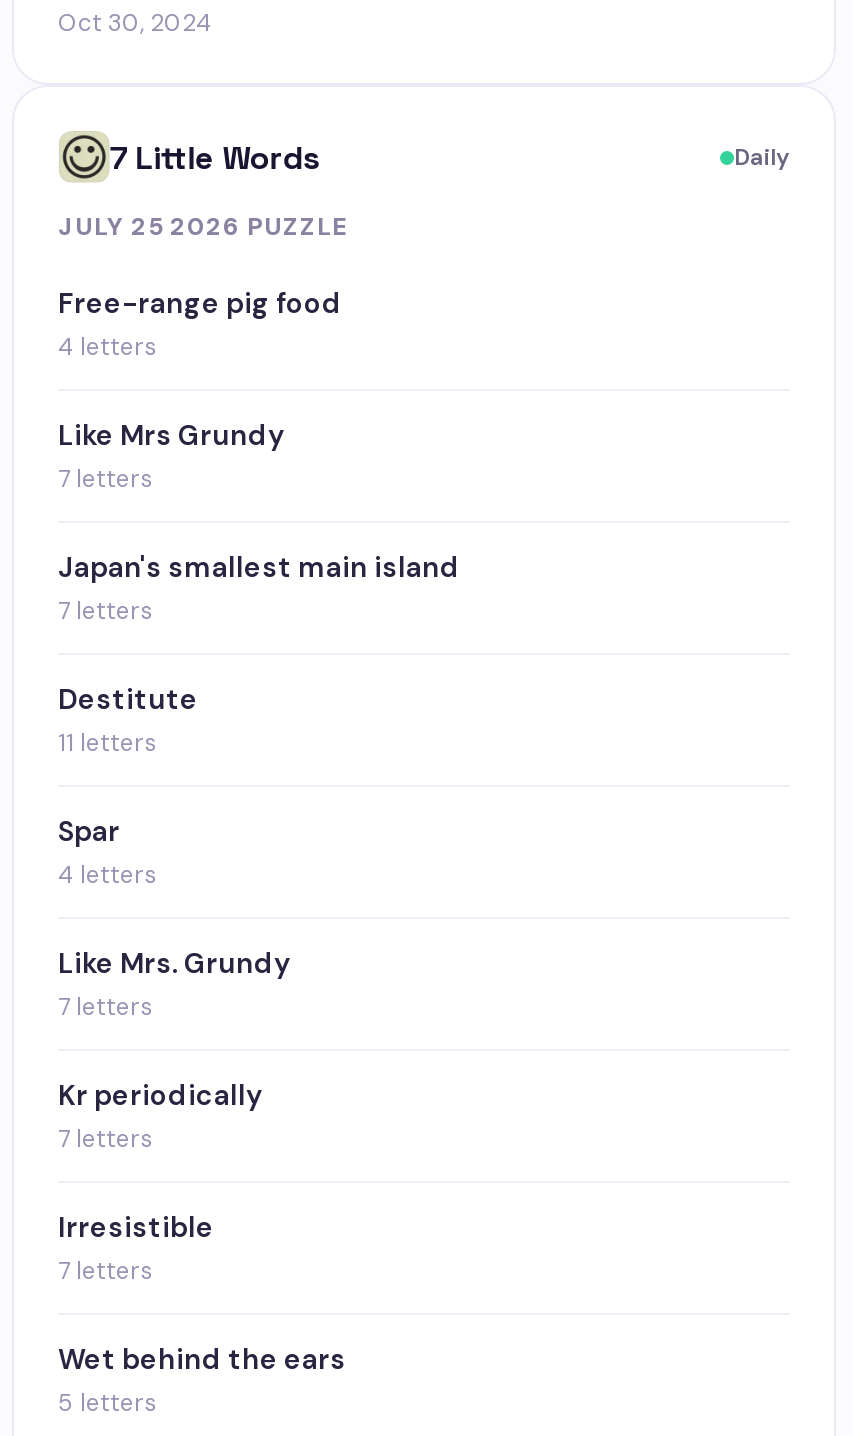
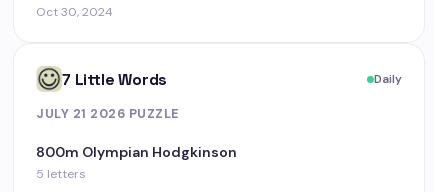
[58,212,460,1378] JULY 25 2026 PUZZLE | Free-range pig food | 4 letters | Like Mrs Grundy | 7 letters | Japan's smallest main island | 7 letters | Destitute | 11 letters | Spar | 4 letters | Like Mrs. Grundy | 7 letters | Kr periodically | 7 letters | Irresistible | 7 letters | Wet behind the ears -> [36,106,237,161] JULY 21 2026 PUZZLE | 800m Olympian Hodgkinson

